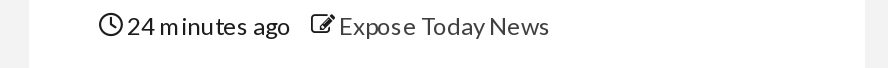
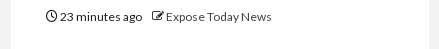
[123,11,551,41] 24 minutes ago Expose Today News -> [58,9,272,24] 23 minutes ago Expose Today News

